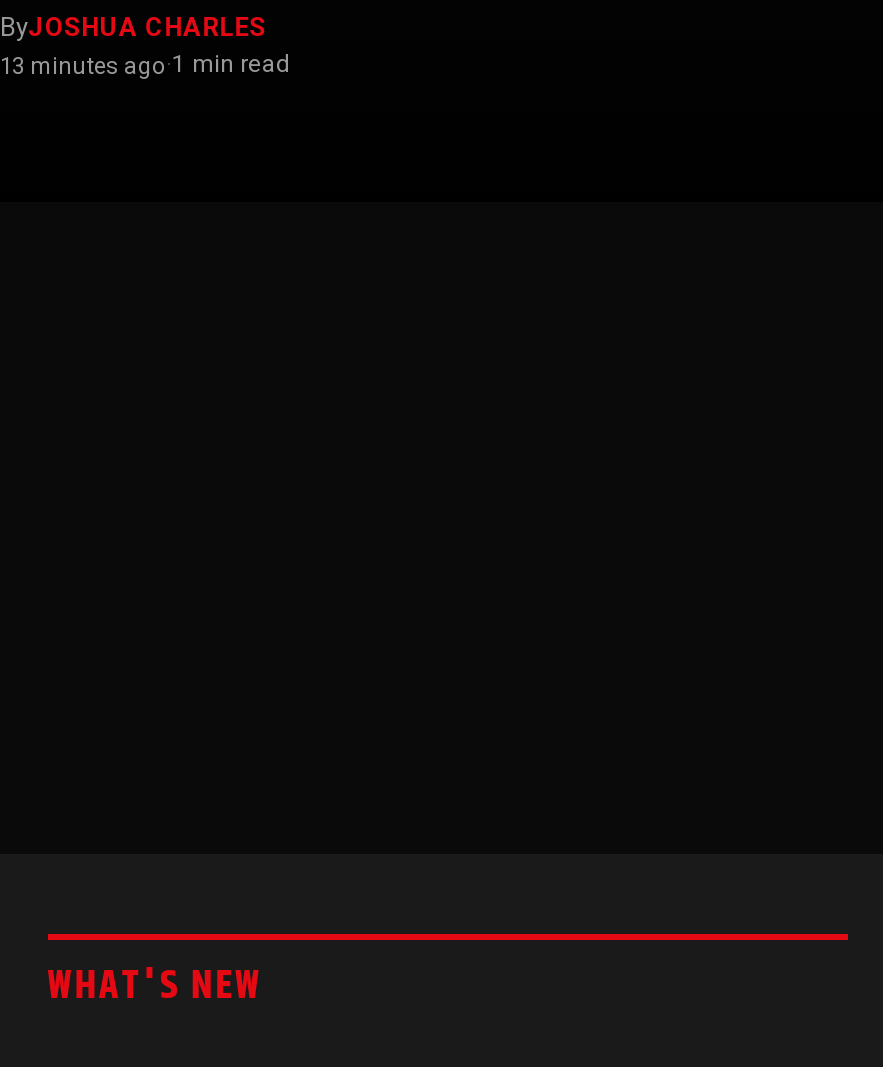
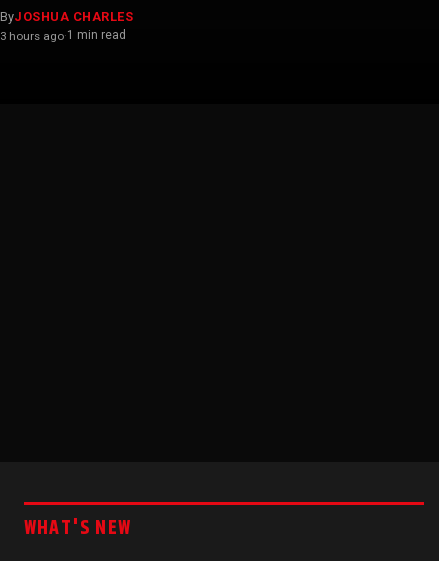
[0,50,290,79] 13 minutes ago·1 min read -> [0,28,126,42] 3 hours ago·1 min read

